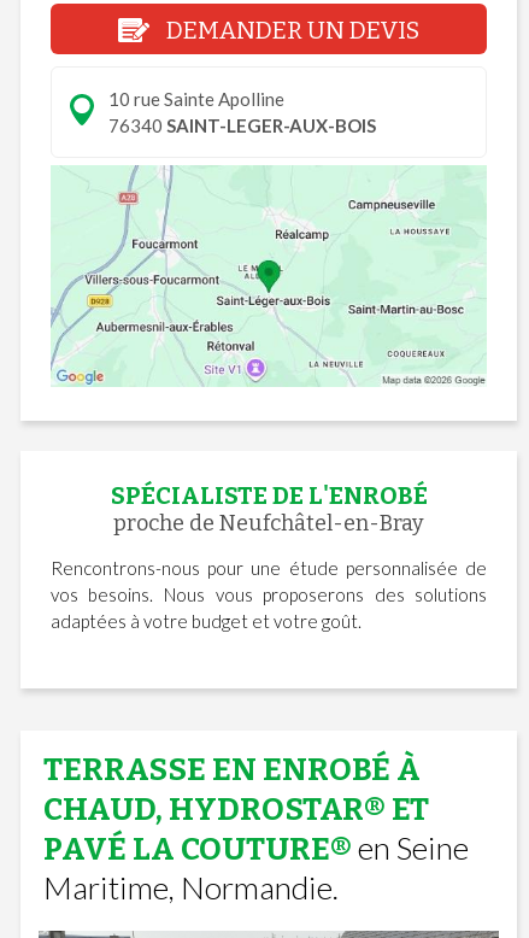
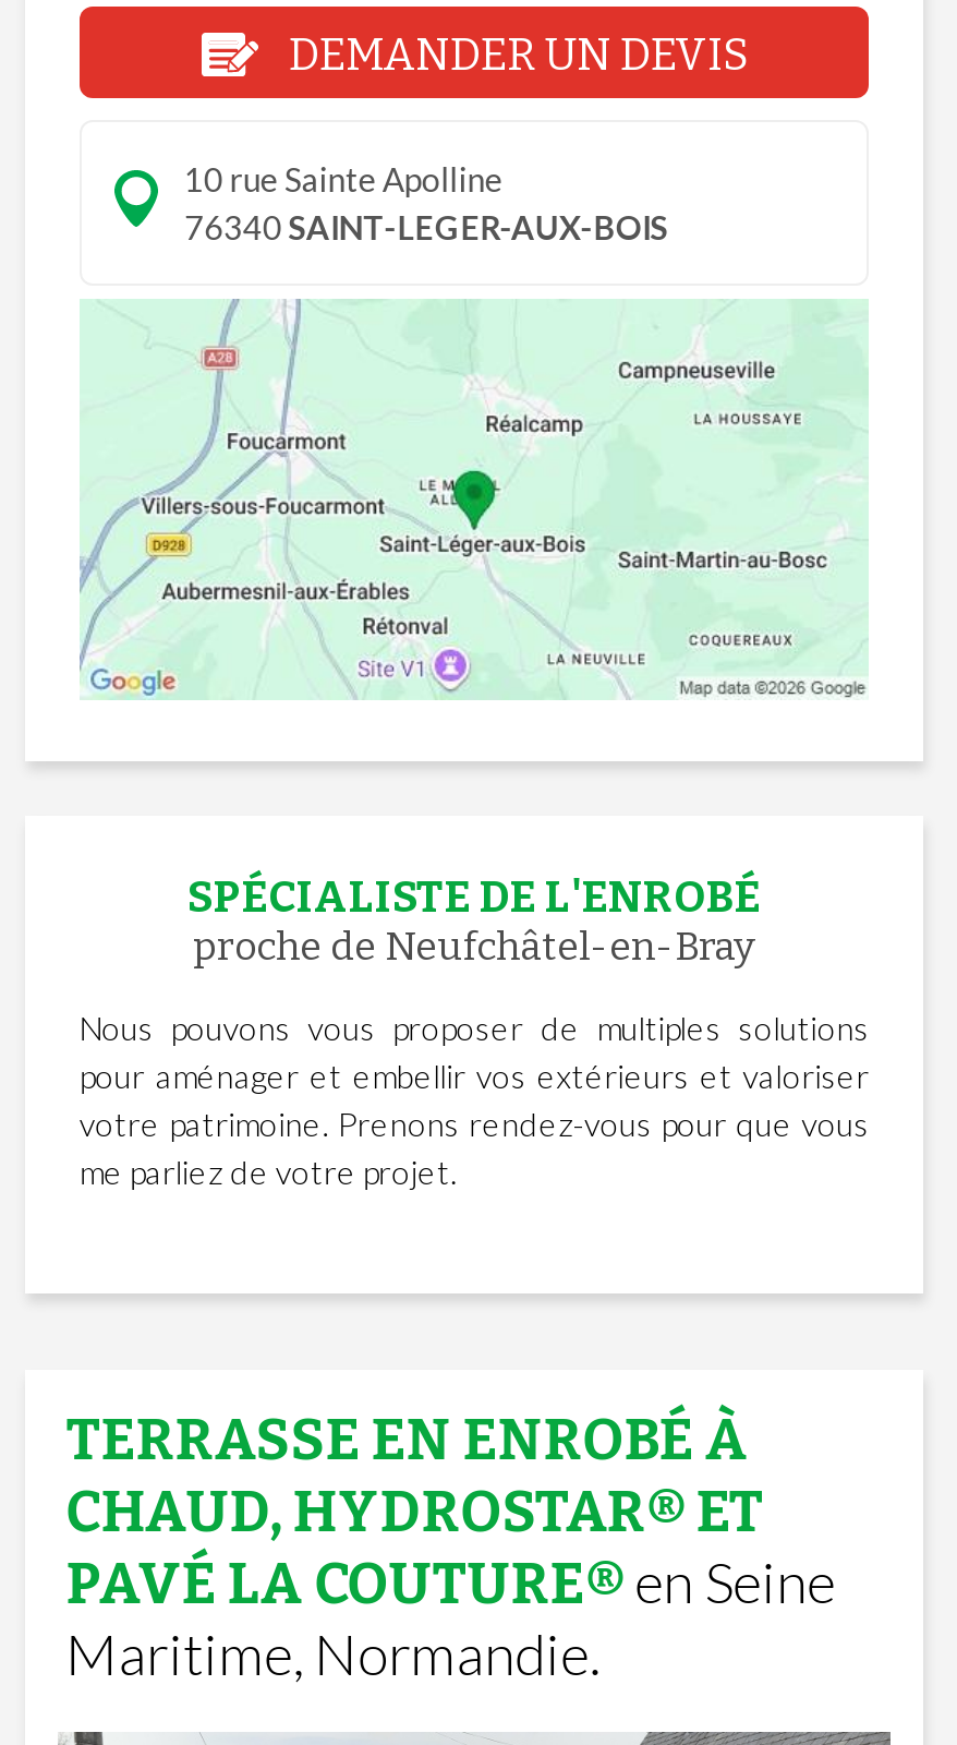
[50,557,487,632] Rencontrons-nous pour une étude personnalisée de | vos besoins. Nous vous proposerons des solutions | adaptées à votre budget et votre goût. -> [79,1008,869,1191] Nous pouvons vous proposer de multiples solutions | pour aménager et embellir vos extérieurs et valoriser | votre patrimoine. Prenons rendez-vous pour que vous | me parliez de votre projet.

